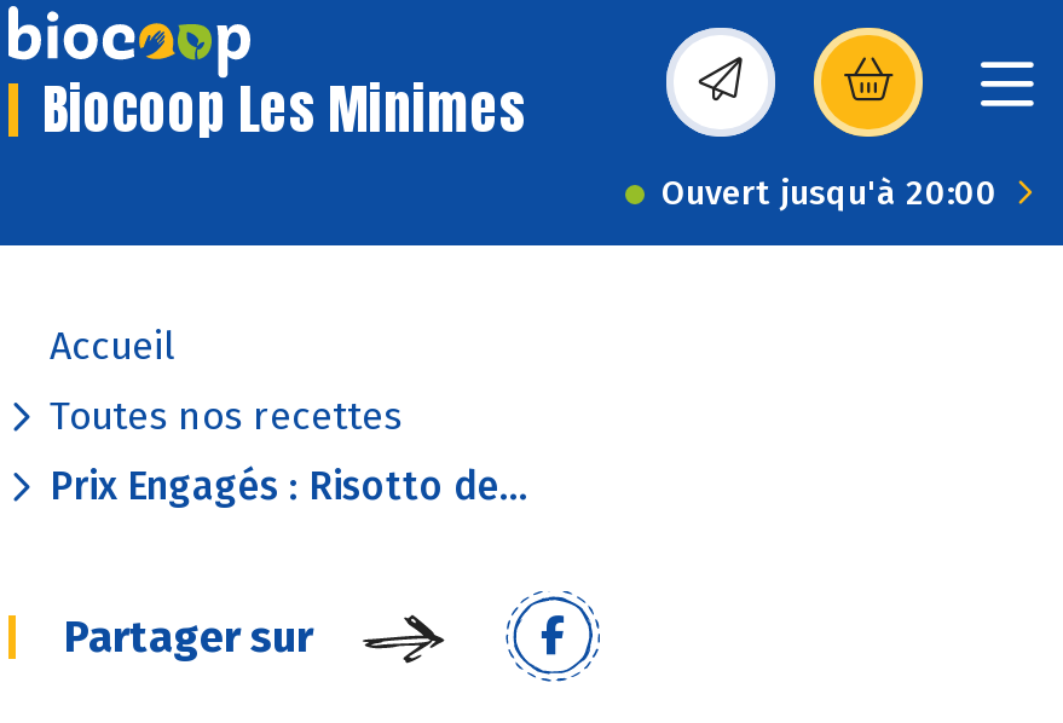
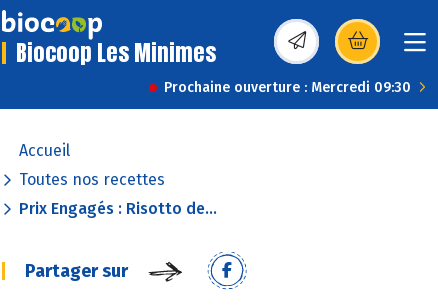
[662,173,998,214] Ouvert jusqu'à 20:00 -> [164,79,411,96] Prochaine ouverture : Mercredi 09:30

